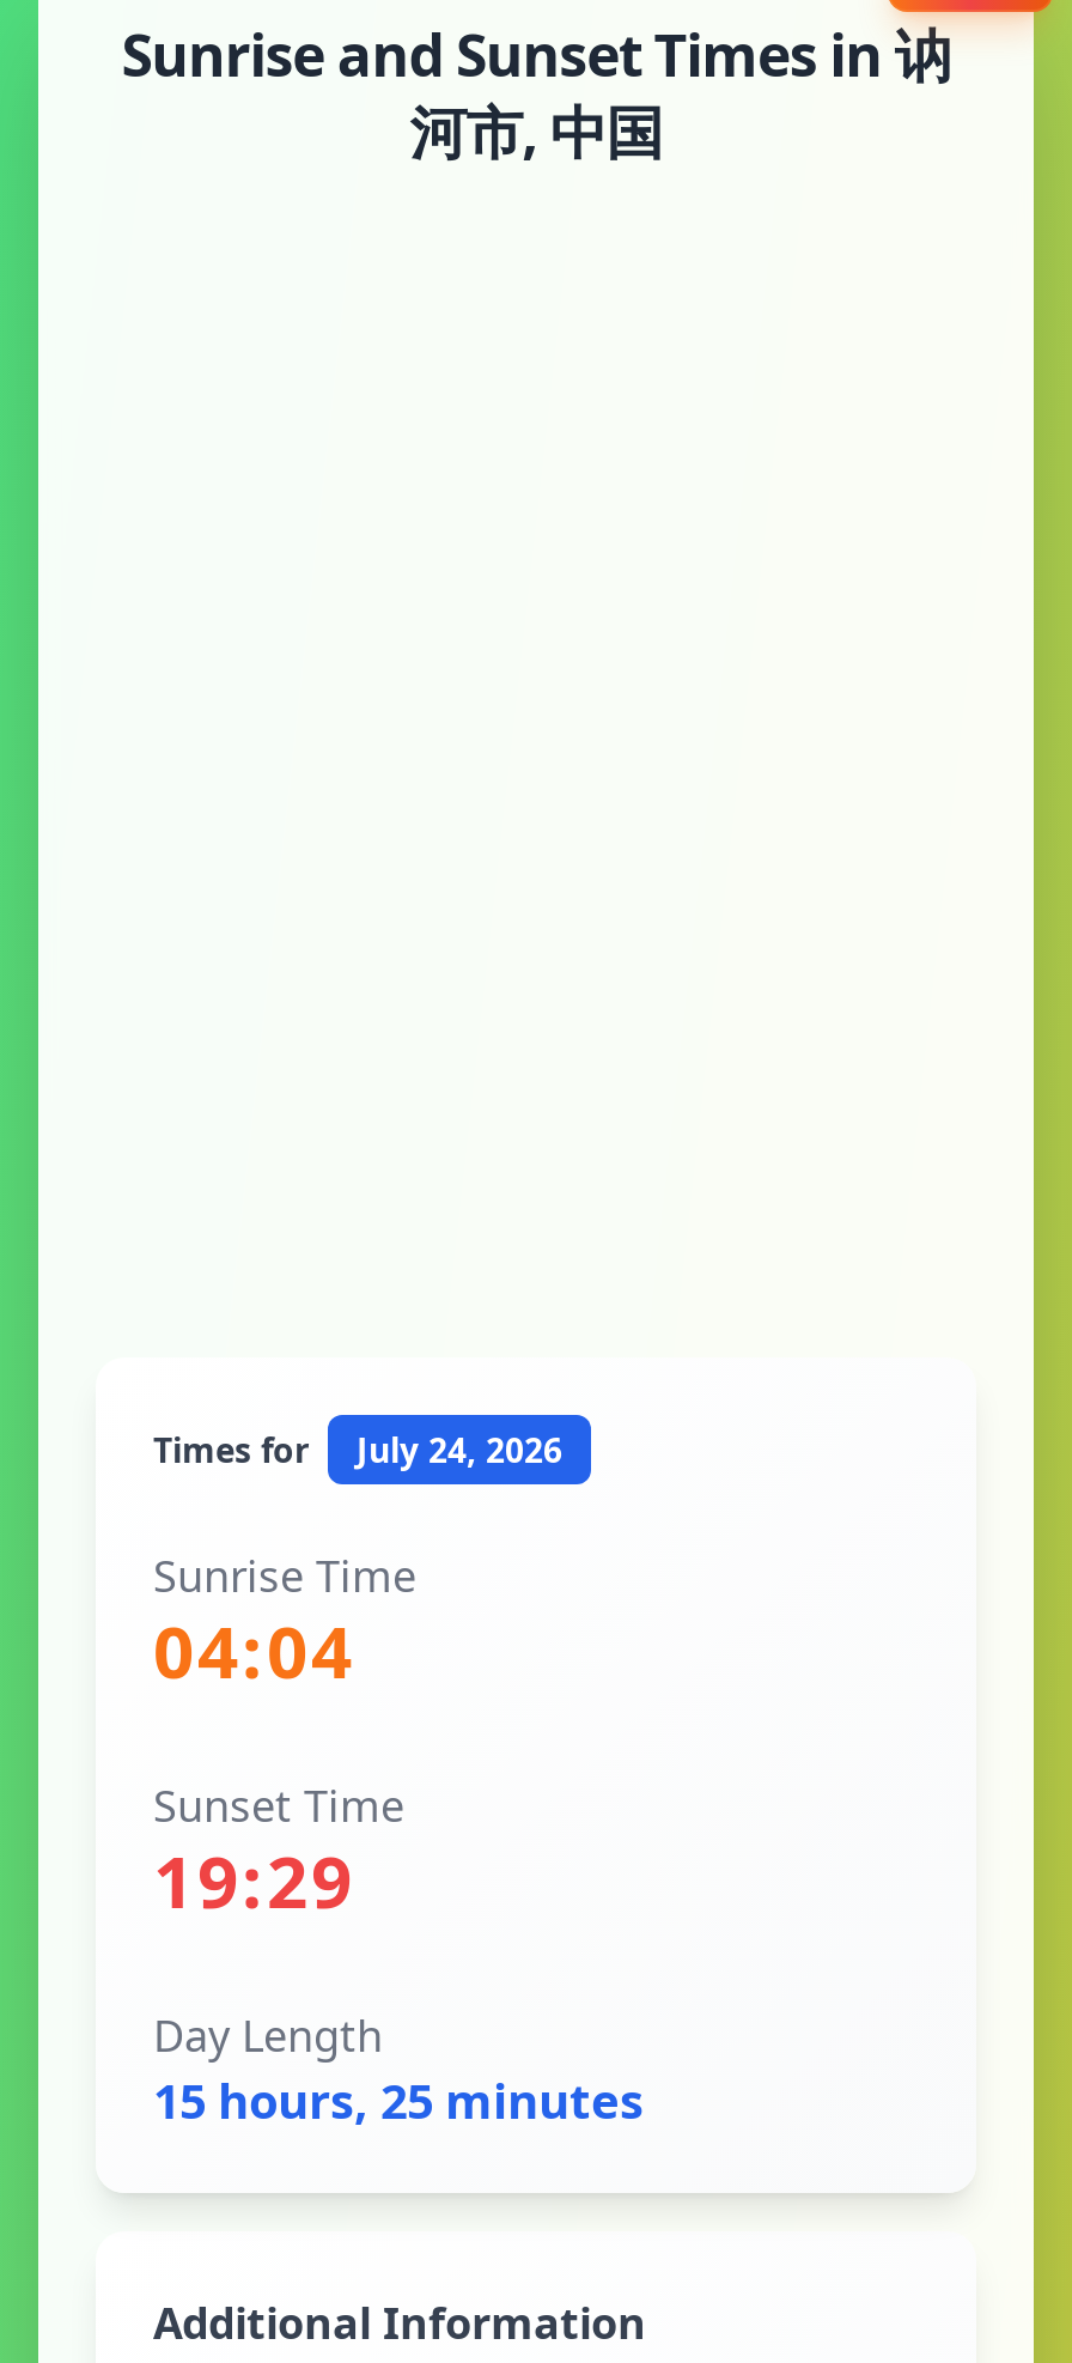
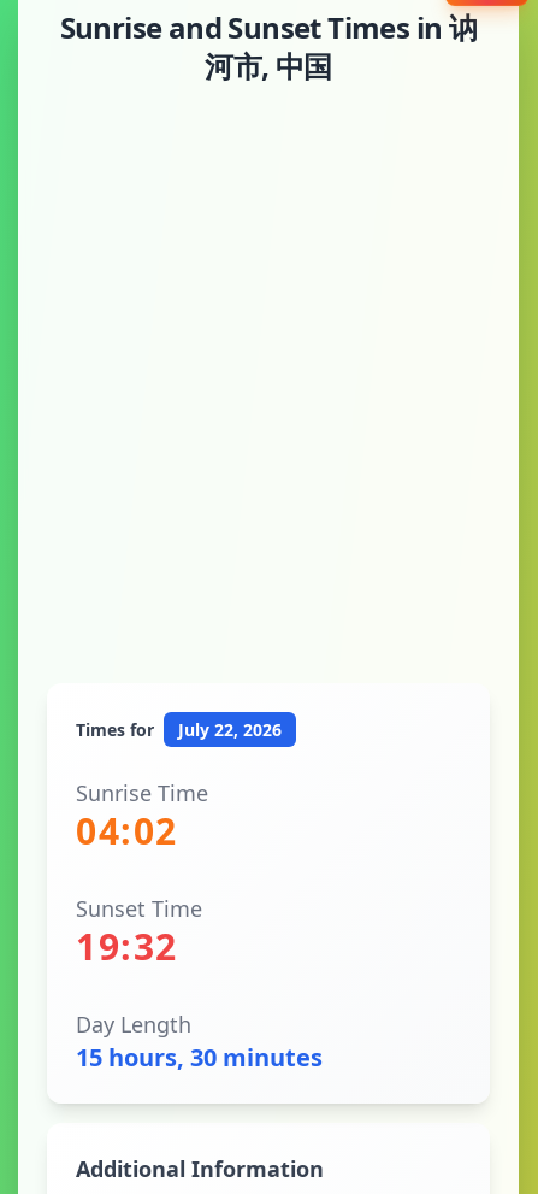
[153,1427,562,1472] Times for July 24, 2026 -> [76,718,282,741] Times for July 22, 2026
[153,1602,355,1700] 04:04 -> [76,806,178,855] 04:02
[153,1832,355,1930] 19:29 -> [76,922,178,971] 19:32
[153,2069,644,2133] 15 hours, 25 minutes -> [76,1041,323,1074] 15 hours, 30 minutes

